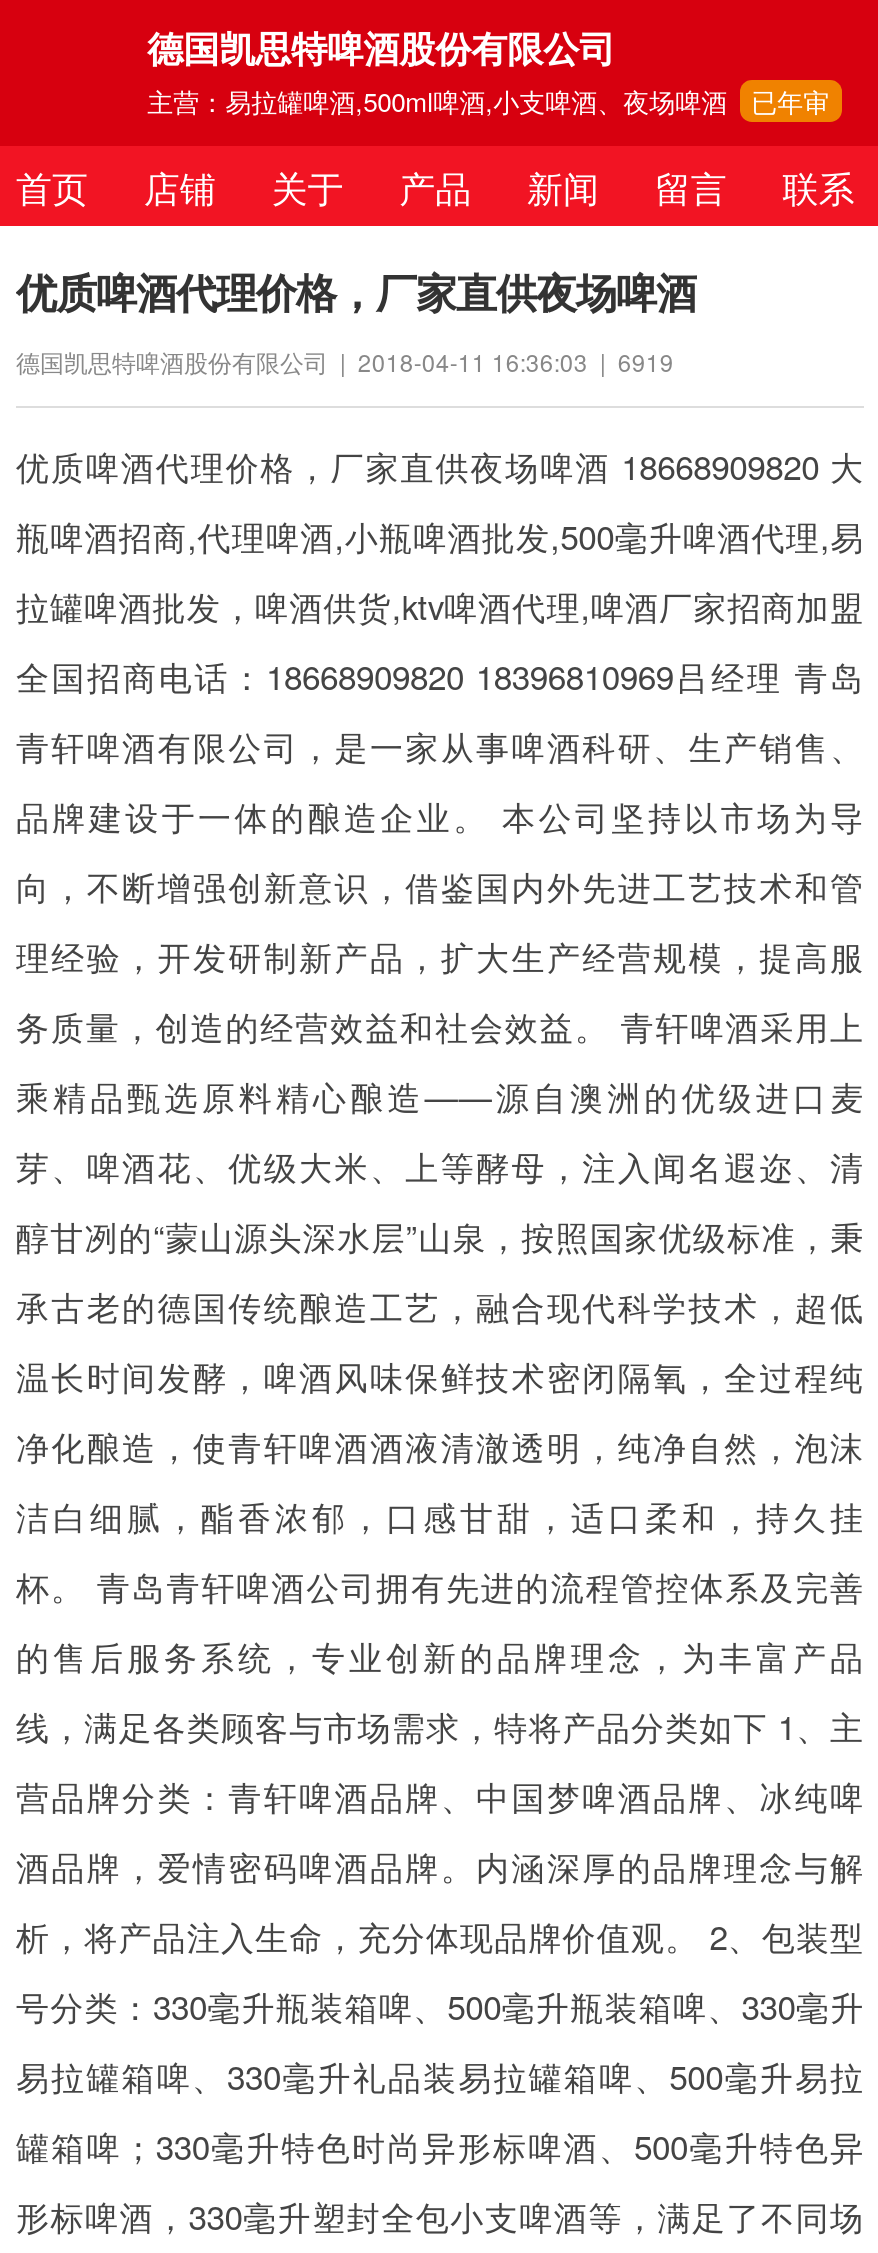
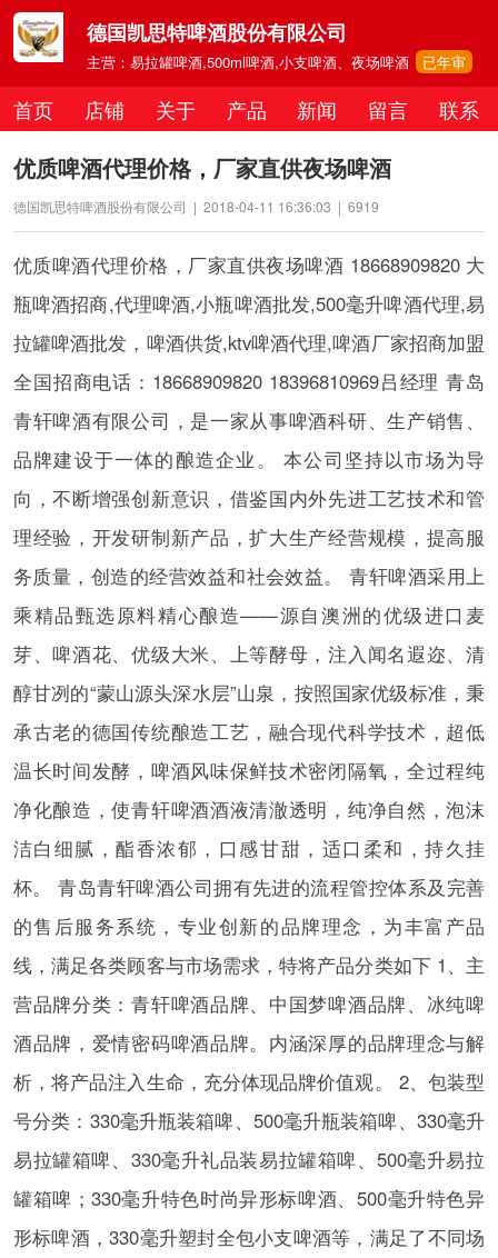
none -> [12,11,64,63] [image]

